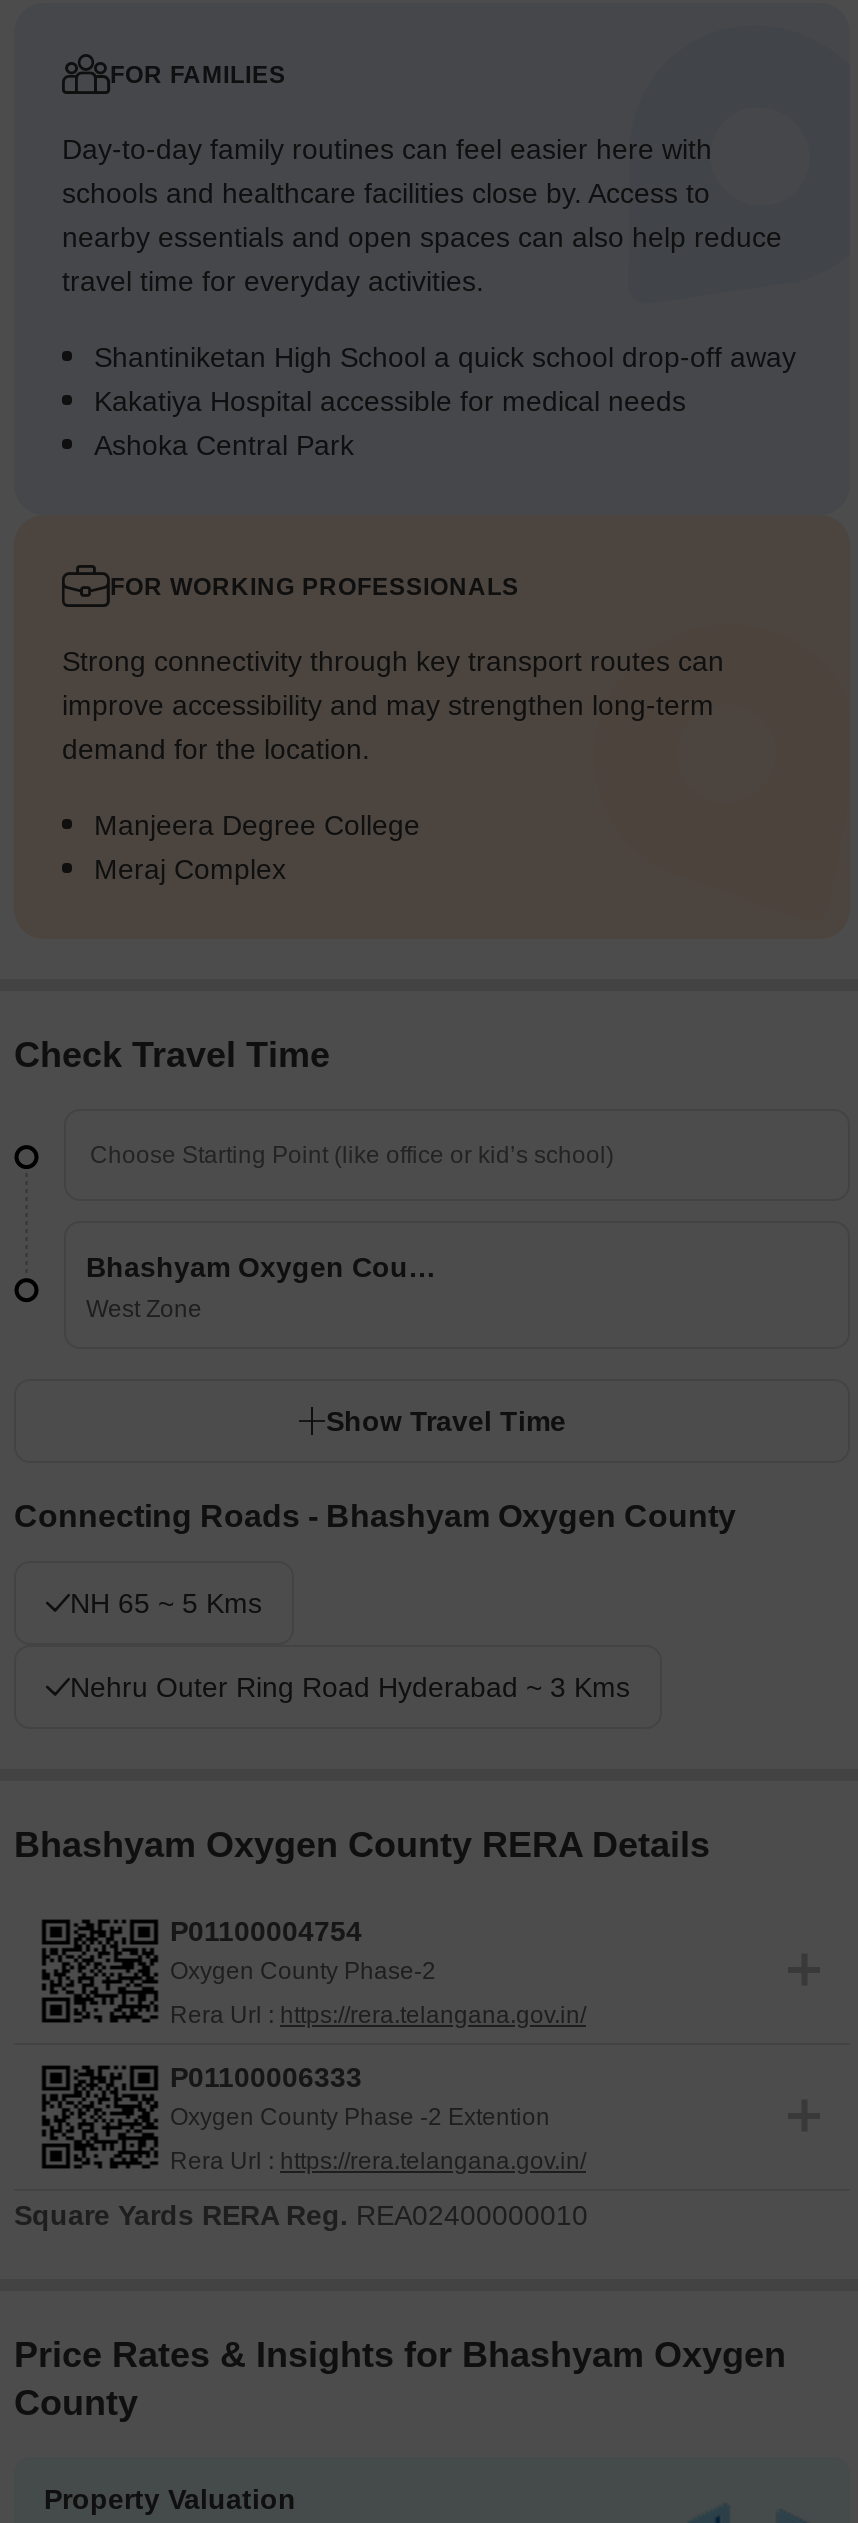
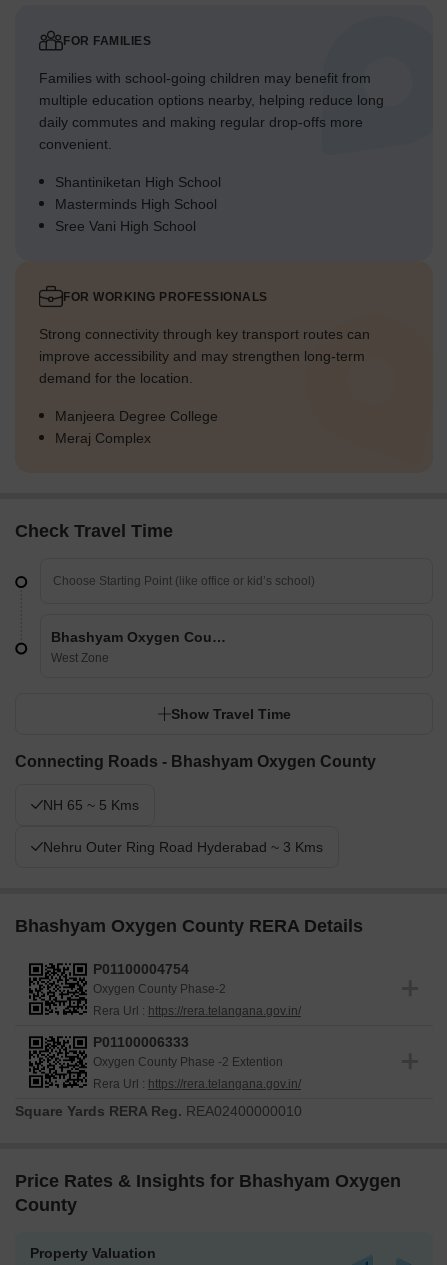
[62,134,782,298] Day-to-day family routines can feel easier here with | schools and healthcare facilities close by. Access to | nearby essentials and open spaces can also help reduce | travel time for everyday activities. -> [39,70,384,152] Families with school-going children may benefit from | multiple education options nearby, helping reduce long | daily commutes and making regular drop-offs more | convenient.
[94,342,796,462] Shantiniketan High School a quick school drop-off away | Kakatiya Hospital accessible for medical needs | Ashoka Central Park -> [55,174,221,234] Shantiniketan High School | Masterminds High School | Sree Vani High School

